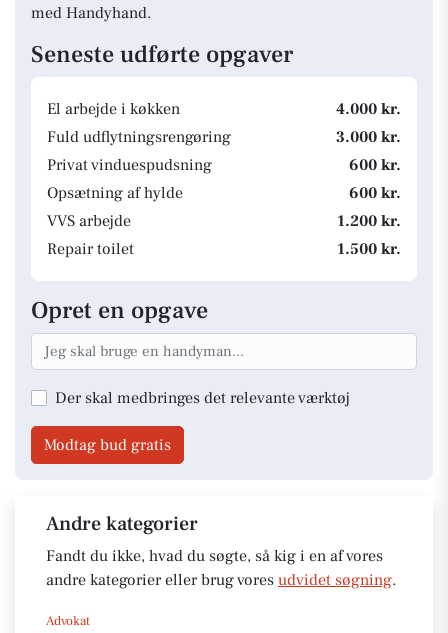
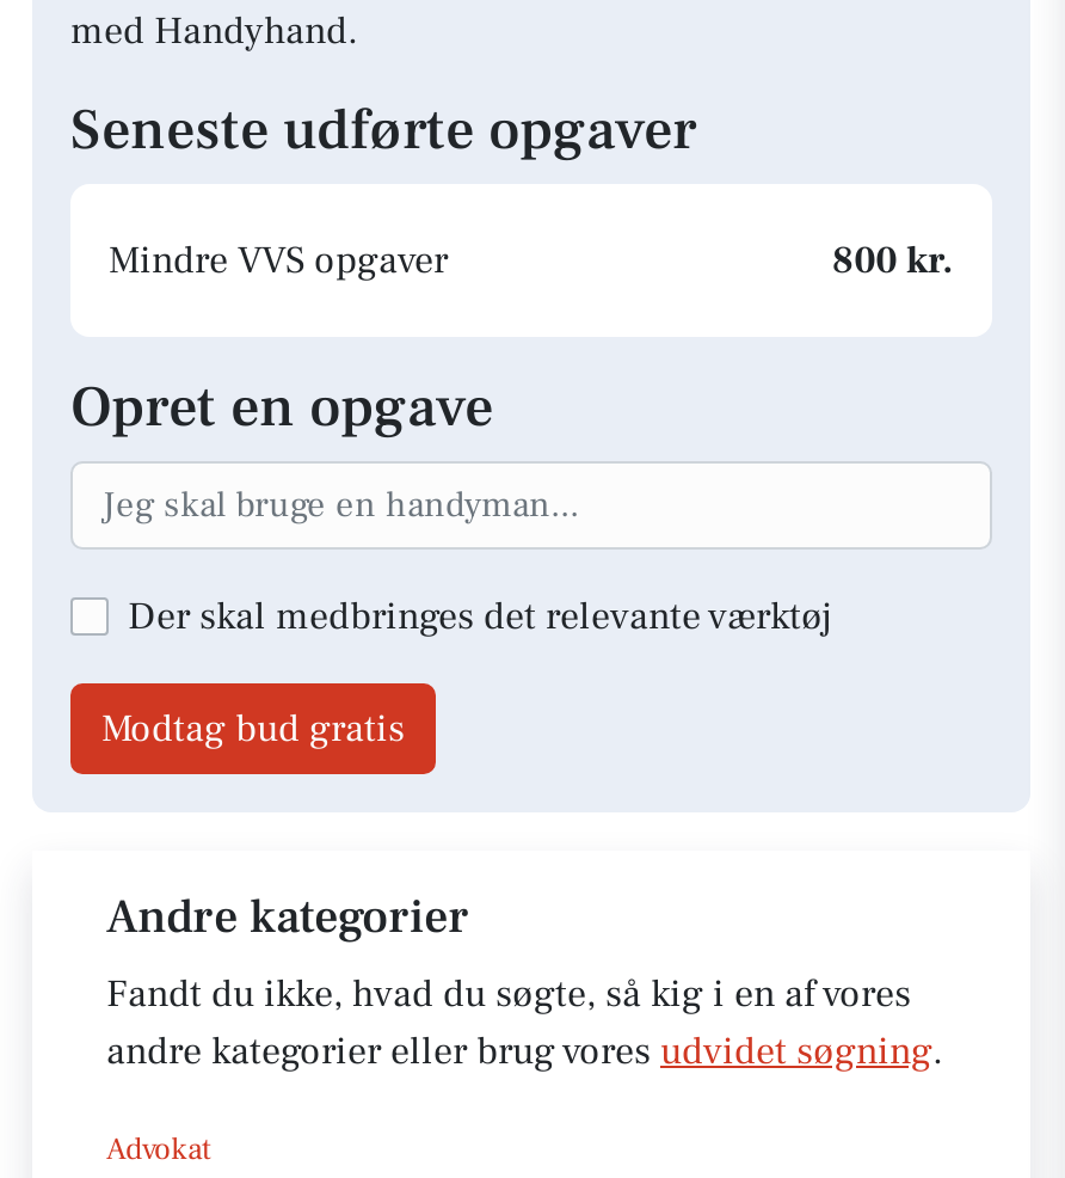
[47,99,401,259] El arbejde i køkken | 4.000 kr. | Fuld udflytningsrengøring | 3.000 kr. | Privat vinduespudsning | 600 kr. | Opsætning af hylde | 600 kr. | VVS arbejde | 1.200 kr. | Repair toilet | 1.500 kr. -> [109,237,954,284] Mindre VVS opgaver | 800 kr.

